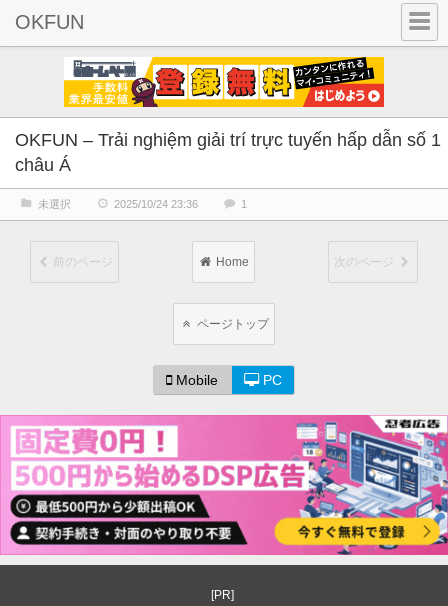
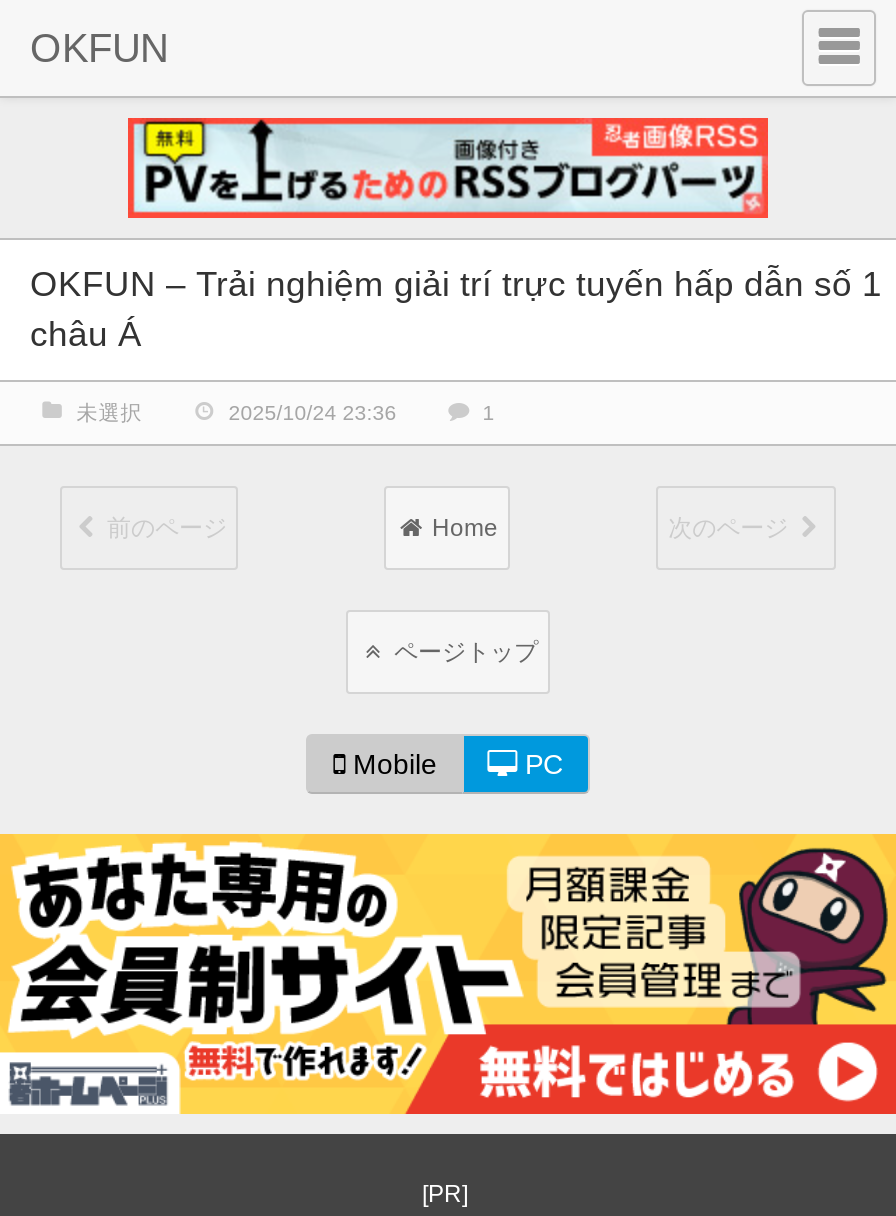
[63,56,385,108] [image] -> [126,116,770,220] [image]
[3,414,445,556] [image] -> [6,832,890,1116] [image]

